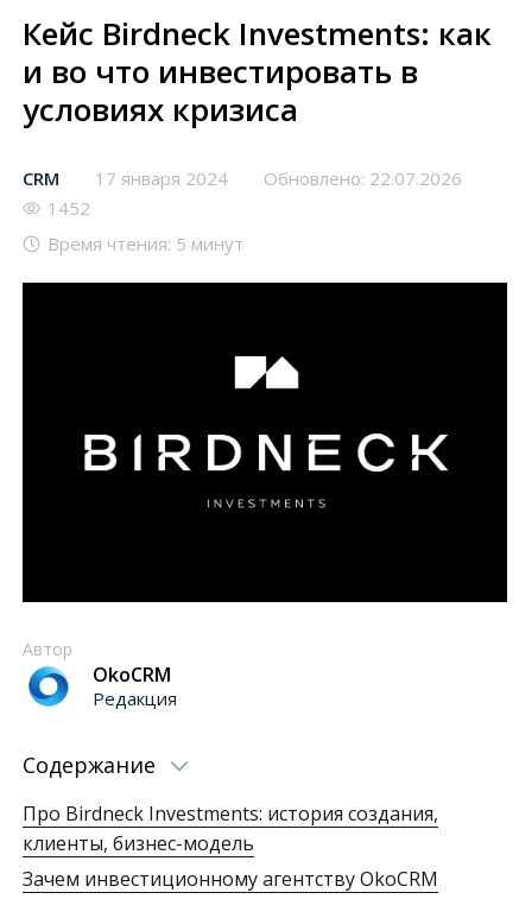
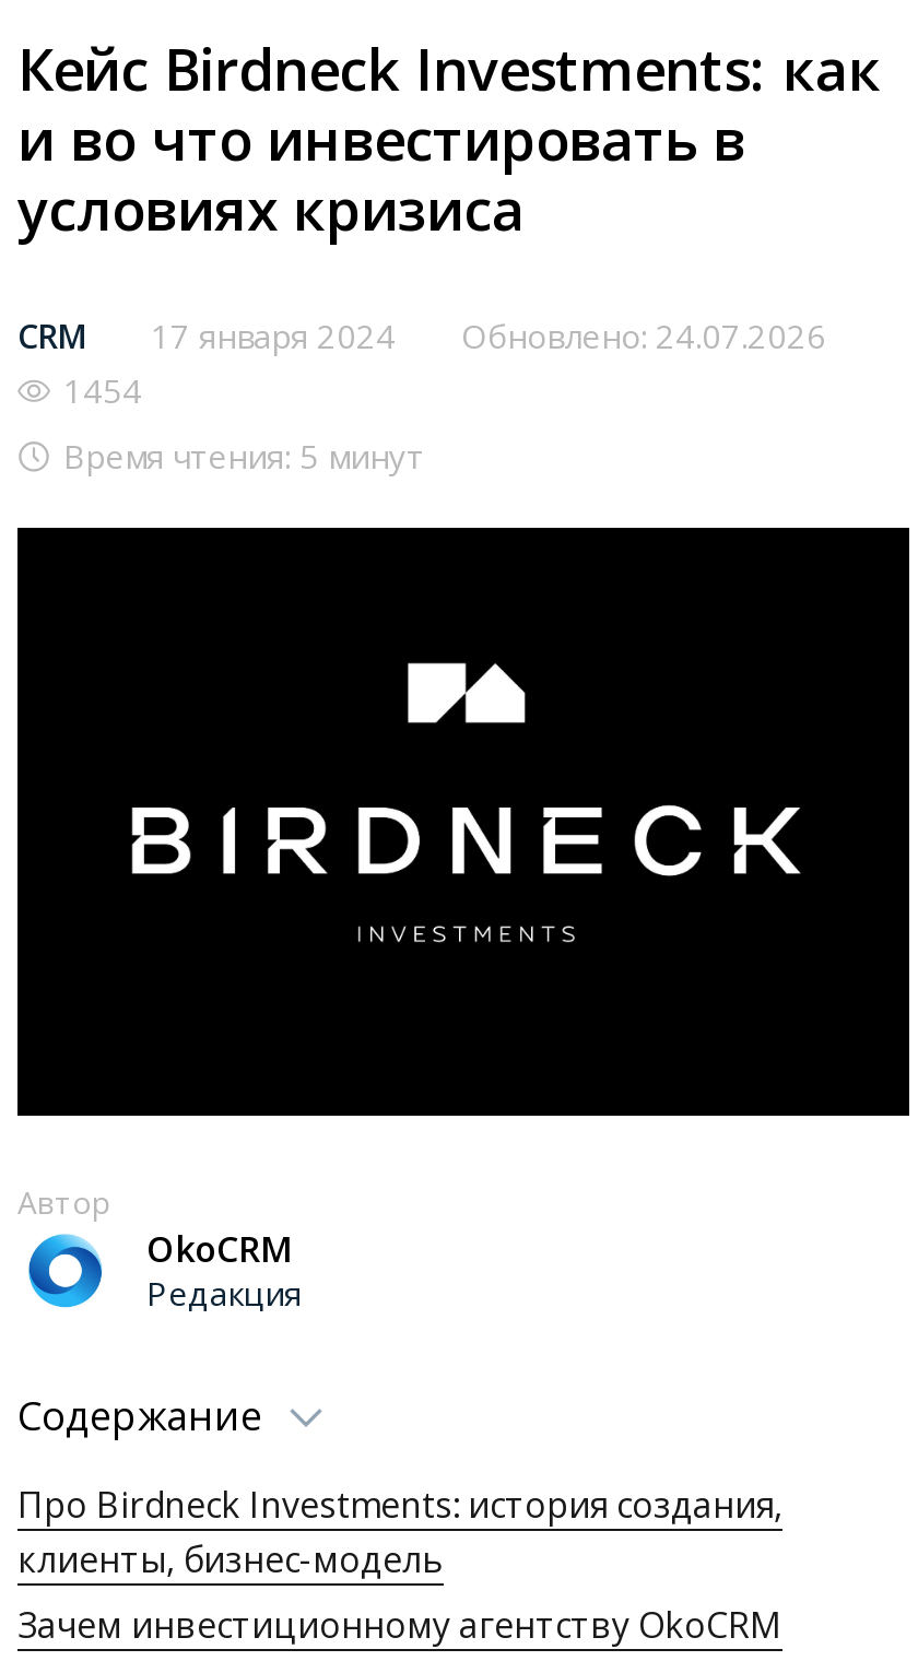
[23,166,462,190] CRM 17 января 2024 Обновлено: 22.07.2026 -> [17,314,826,357] CRM 17 января 2024 Обновлено: 24.07.2026
[48,196,90,220] 1452 -> [63,368,142,412] 1454

